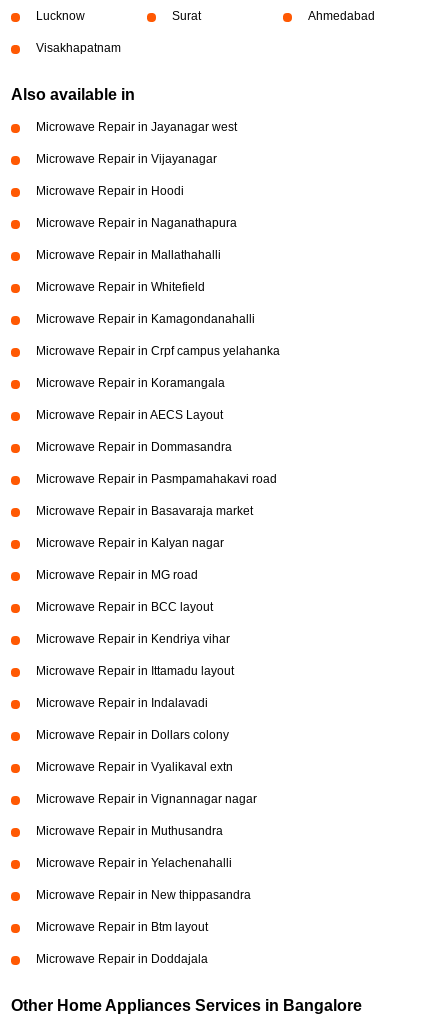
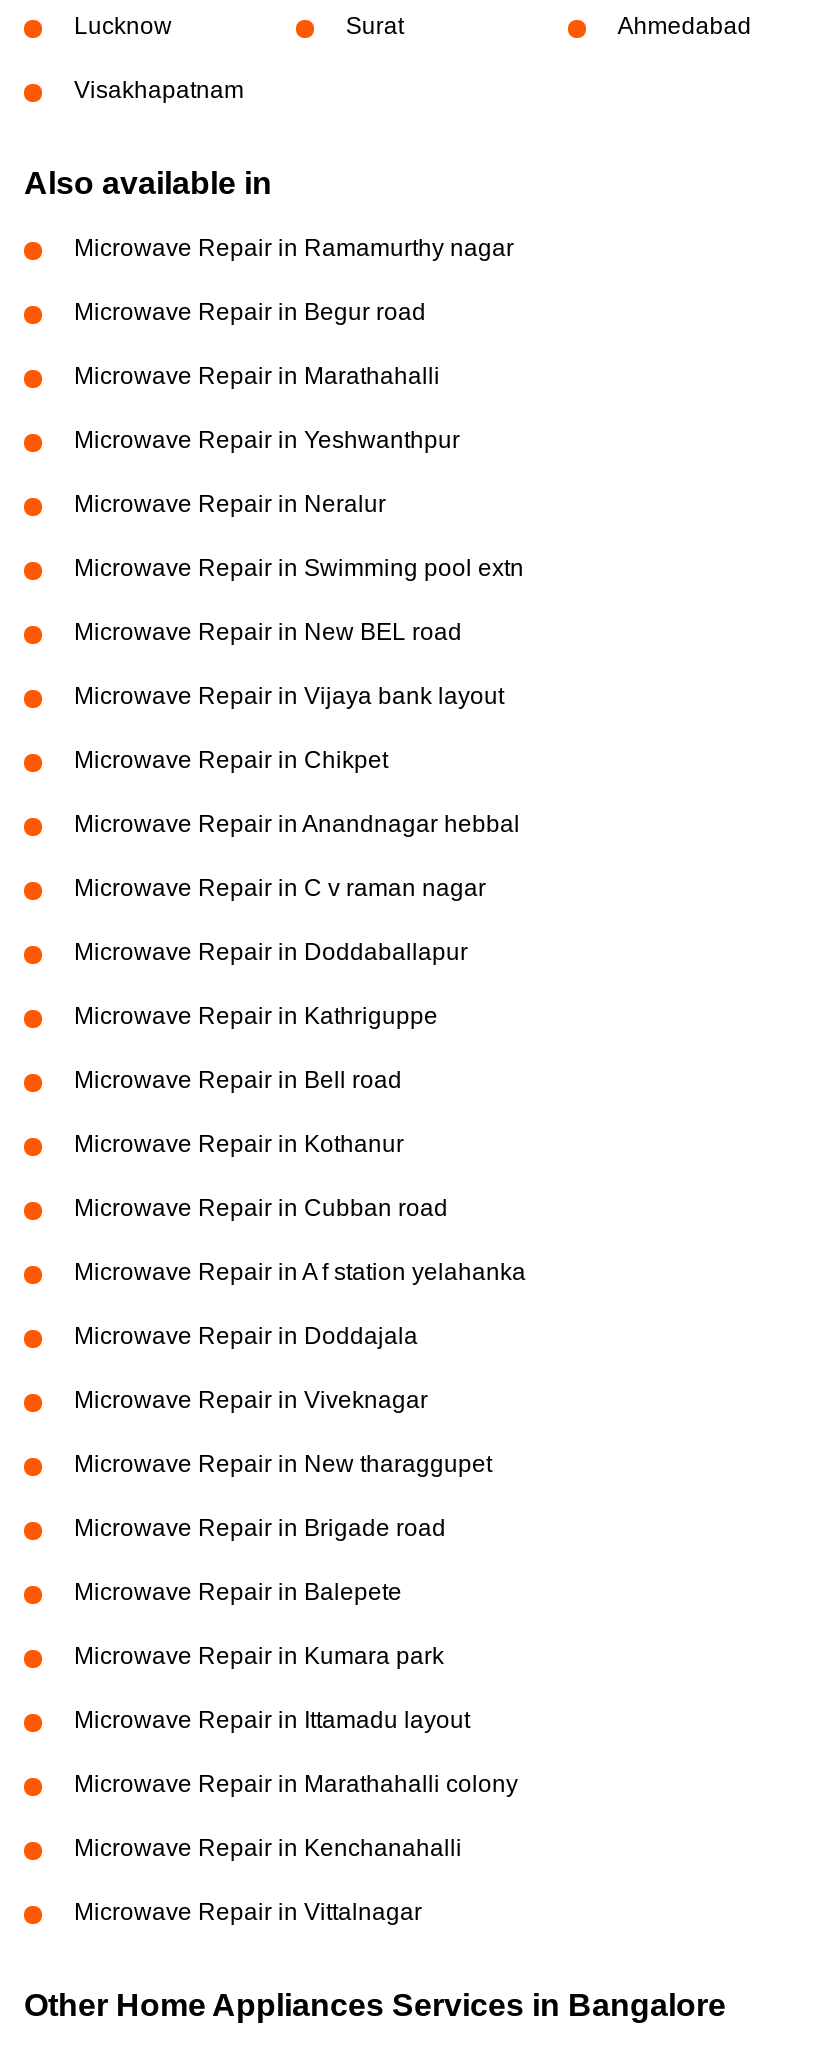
[36,120,280,646] Microwave Repair in Jayanagar west | Microwave Repair in Vijayanagar | Microwave Repair in Hoodi | Microwave Repair in Naganathapura | Microwave Repair in Mallathahalli | Microwave Repair in Whitefield | Microwave Repair in Kamagondanahalli | Microwave Repair in Crpf campus yelahanka | Microwave Repair in Koramangala | Microwave Repair in AECS Layout | Microwave Repair in Dommasandra | Microwave Repair in Pasmpamahakavi road | Microwave Repair in Basavaraja market | Microwave Repair in Kalyan nagar | Microwave Repair in MG road | Microwave Repair in BCC layout | Microwave Repair in Kendriya vihar -> [74,234,526,1670] Microwave Repair in Ramamurthy nagar | Microwave Repair in Begur road | Microwave Repair in Marathahalli | Microwave Repair in Yeshwanthpur | Microwave Repair in Neralur | Microwave Repair in Swimming pool extn | Microwave Repair in New BEL road | Microwave Repair in Vijaya bank layout | Microwave Repair in Chikpet | Microwave Repair in Anandnagar hebbal | Microwave Repair in C v raman nagar | Microwave Repair in Doddaballapur | Microwave Repair in Kathriguppe | Microwave Repair in Bell road | Microwave Repair in Kothanur | Microwave Repair in Cubban road | Microwave Repair in A f station yelahanka | Microwave Repair in Viveknagar | Microwave Repair in New tharaggupet | Microwave Repair in Brigade road | Microwave Repair in Balepete | Microwave Repair in Kumara park
moved [36,664,234,678] -> [74,1706,470,1734]: Microwave Repair in Ittamadu layout
[36,696,257,934] Microwave Repair in Indalavadi | Microwave Repair in Dollars colony | Microwave Repair in Vyalikaval extn | Microwave Repair in Vignannagar nagar | Microwave Repair in Muthusandra | Microwave Repair in Yelachenahalli | Microwave Repair in New thippasandra | Microwave Repair in Btm layout -> [74,1770,518,1926] Microwave Repair in Marathahalli colony | Microwave Repair in Kenchanahalli | Microwave Repair in Vittalnagar
moved [36,952,208,966] -> [74,1322,418,1350]: Microwave Repair in Doddajala

